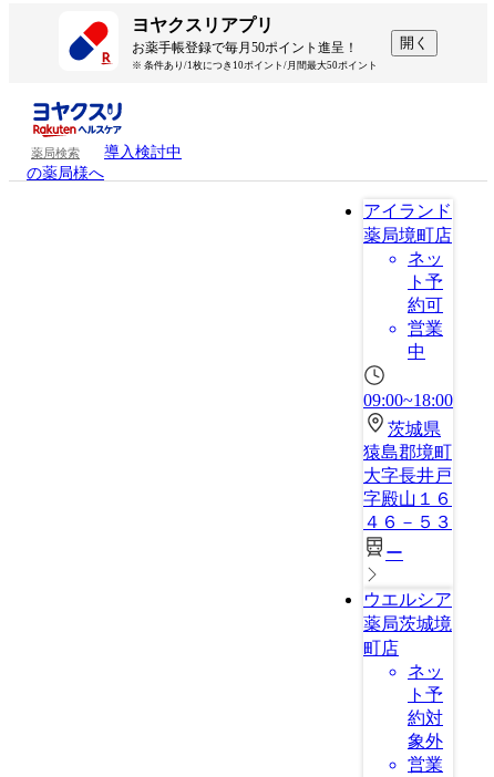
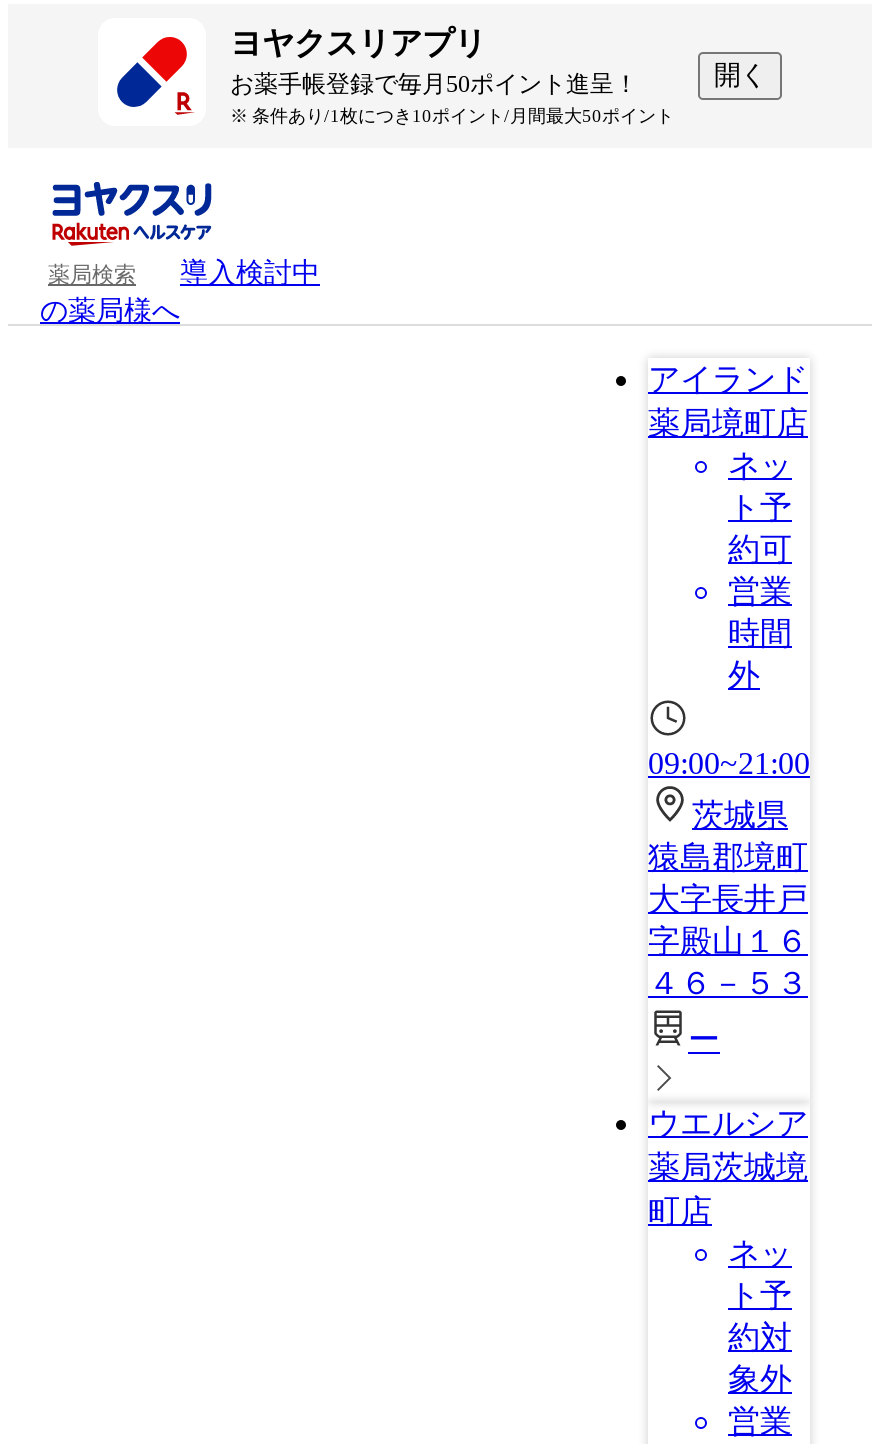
[408,342,425,361] 中 -> [728,616,792,692] 時間 | 外
[363,391,453,410] 09:00~18:00 -> [648,746,810,780] 09:00~21:00

